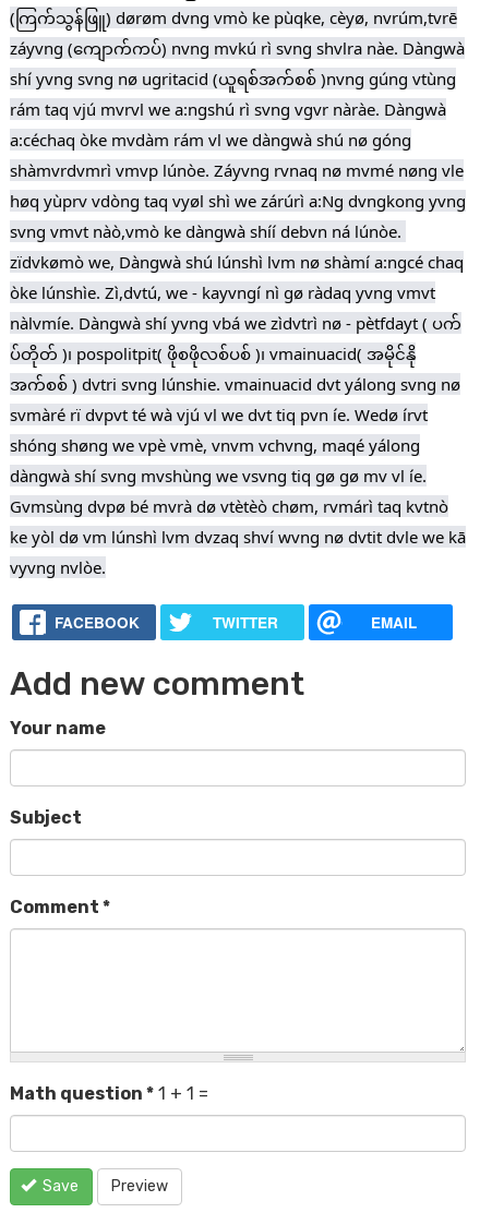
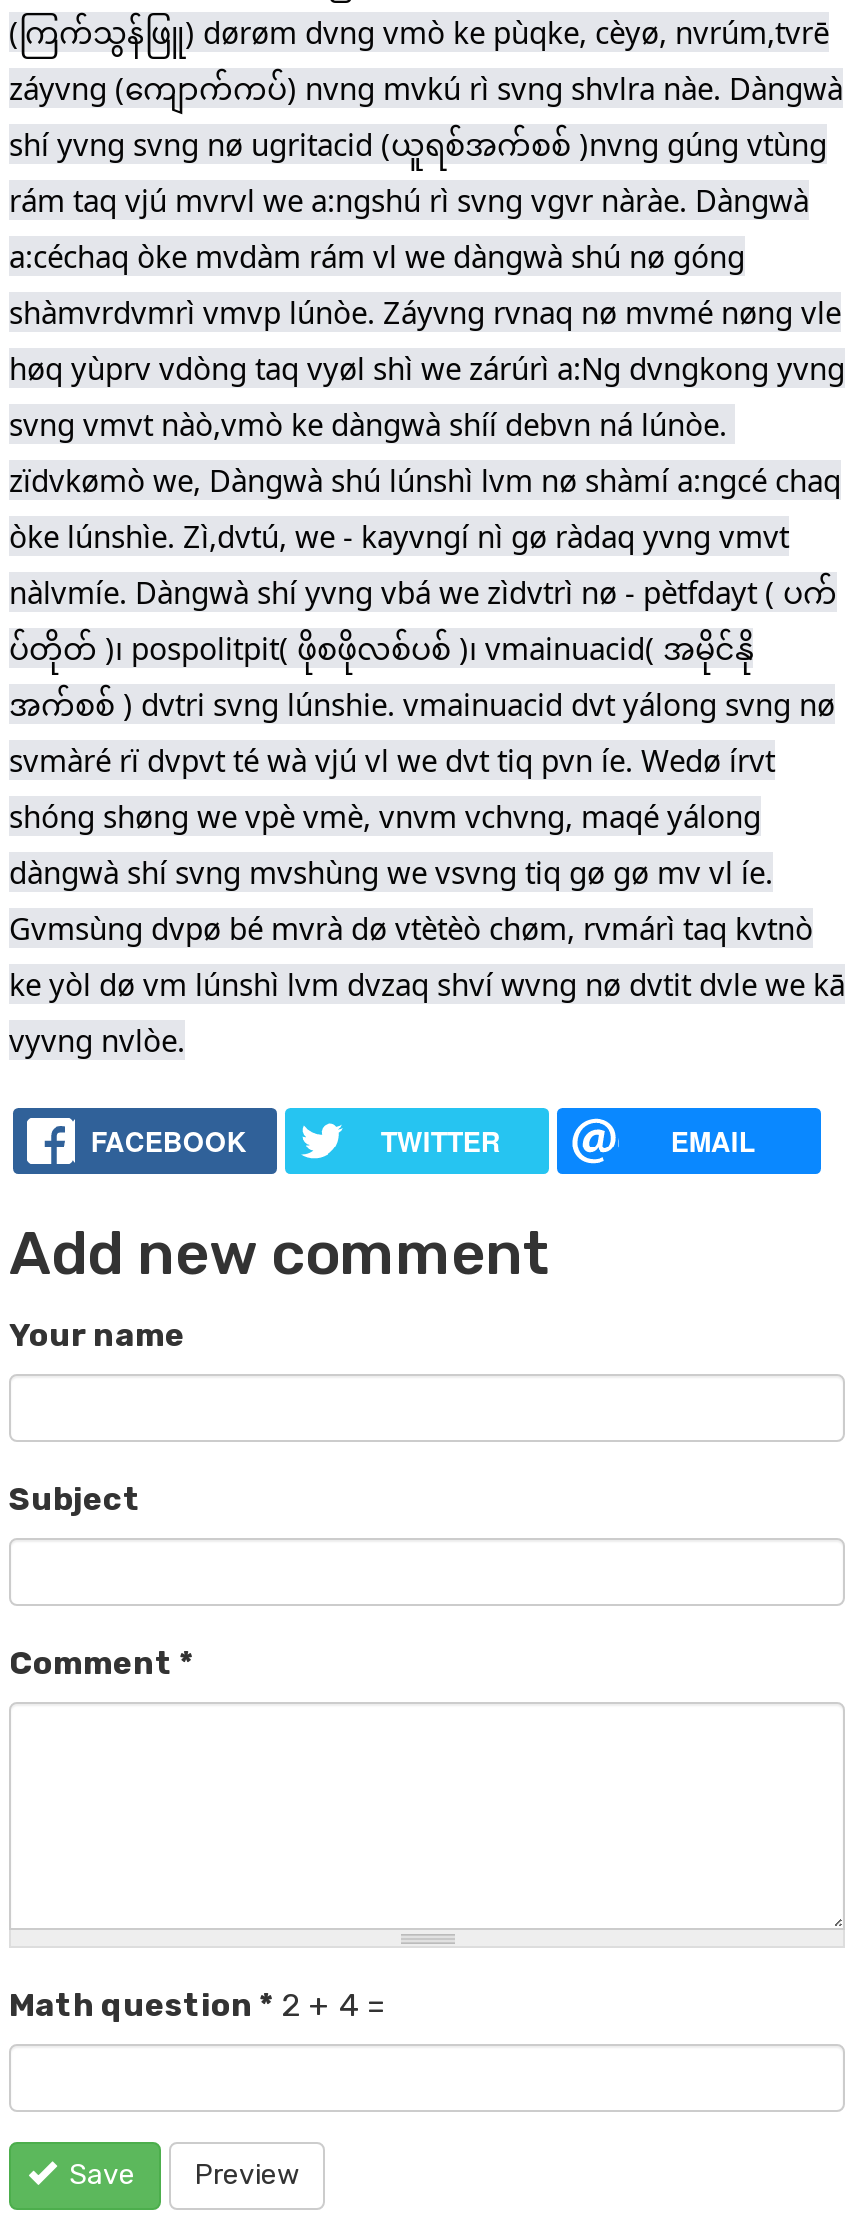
[10,1083,208,1104] Math question * 1 + 1 = -> [9,1986,385,2024] Math question * 2 + 4 =

